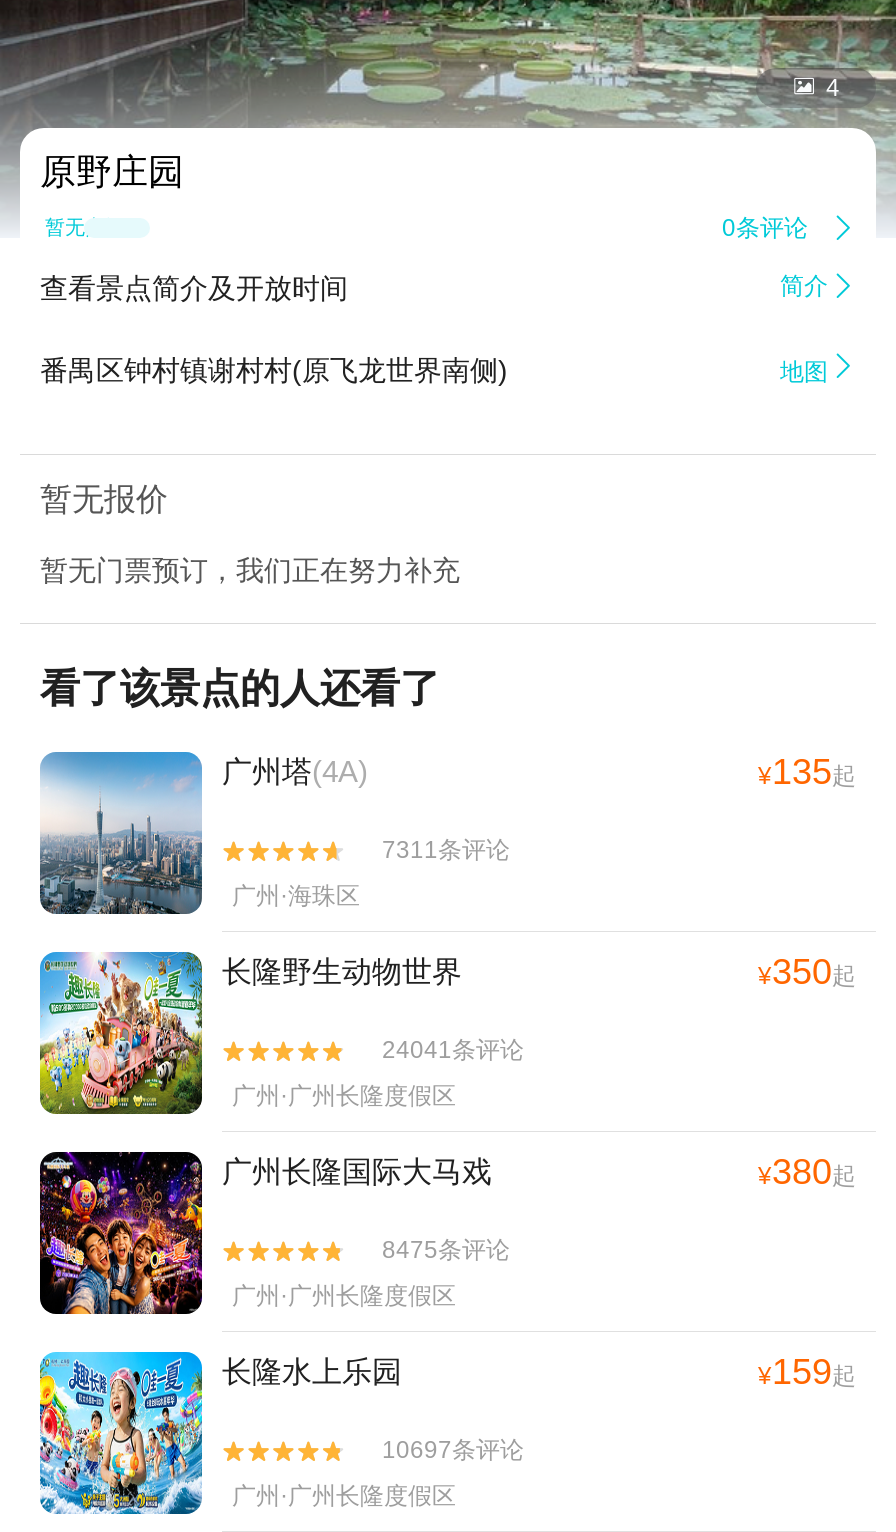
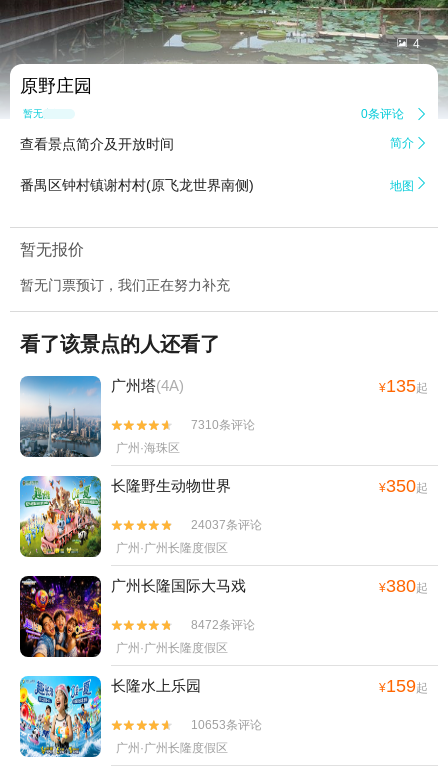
[382,835,510,863] 7311条评论 -> [191,418,255,432] 7310条评论
[382,1035,524,1063] 24041条评论 -> [191,518,262,532] 24037条评论
[382,1235,510,1263] 8475条评论 -> [191,618,255,632] 8472条评论
[382,1435,524,1463] 10697条评论 -> [191,718,262,732] 10653条评论

